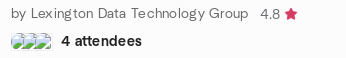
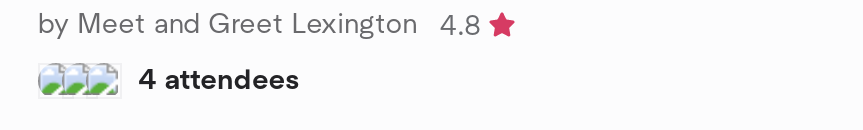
[11,6,248,20] by Lexington Data Technology Group -> [38,10,417,38] by Meet and Greet Lexington

